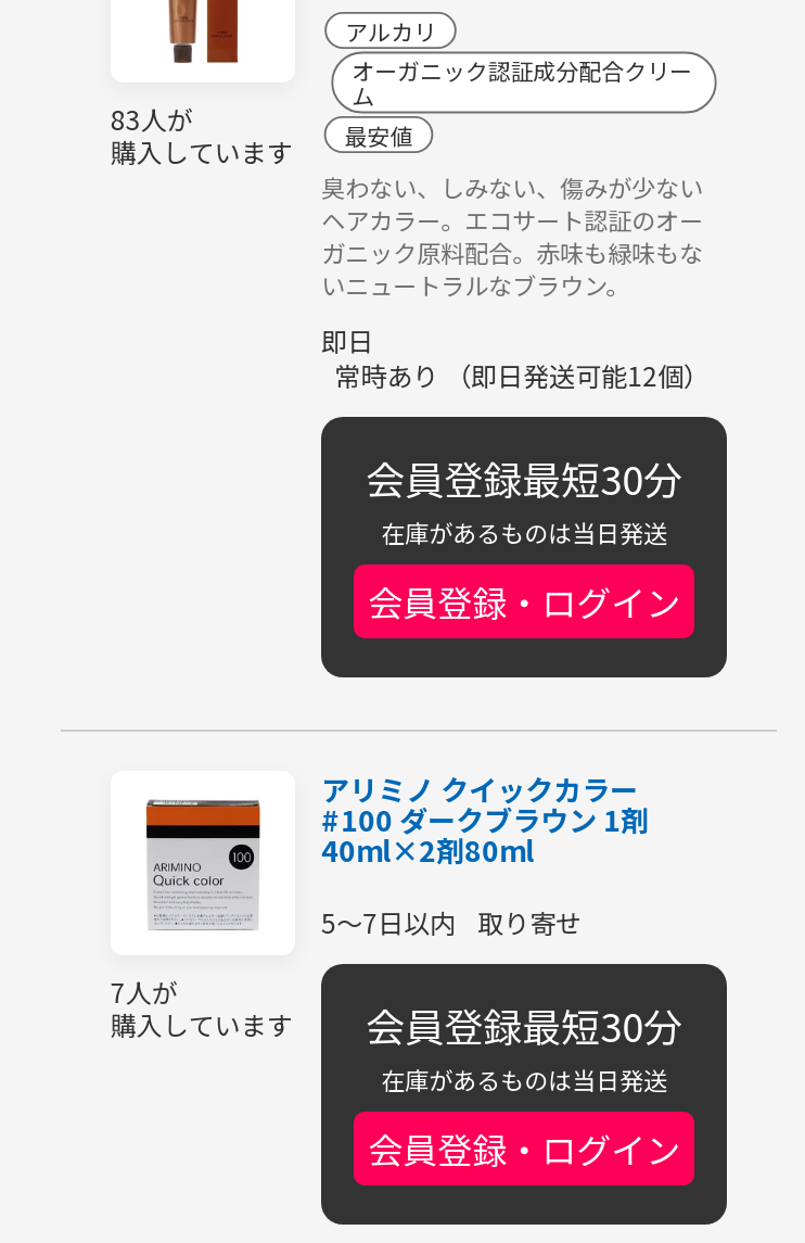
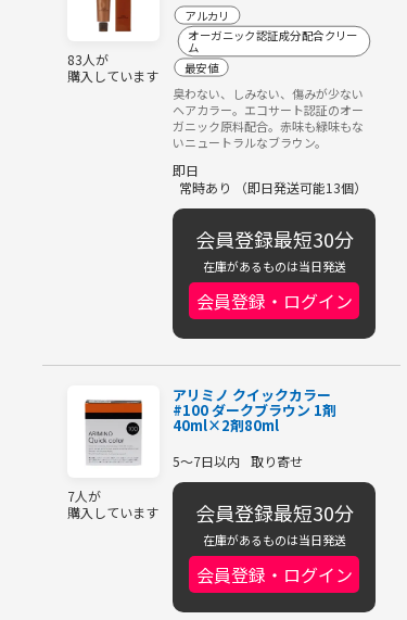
[335,355,710,392] 常時あり （即日発送可能12個） -> [179,178,367,196] 常時あり （即日発送可能13個）

